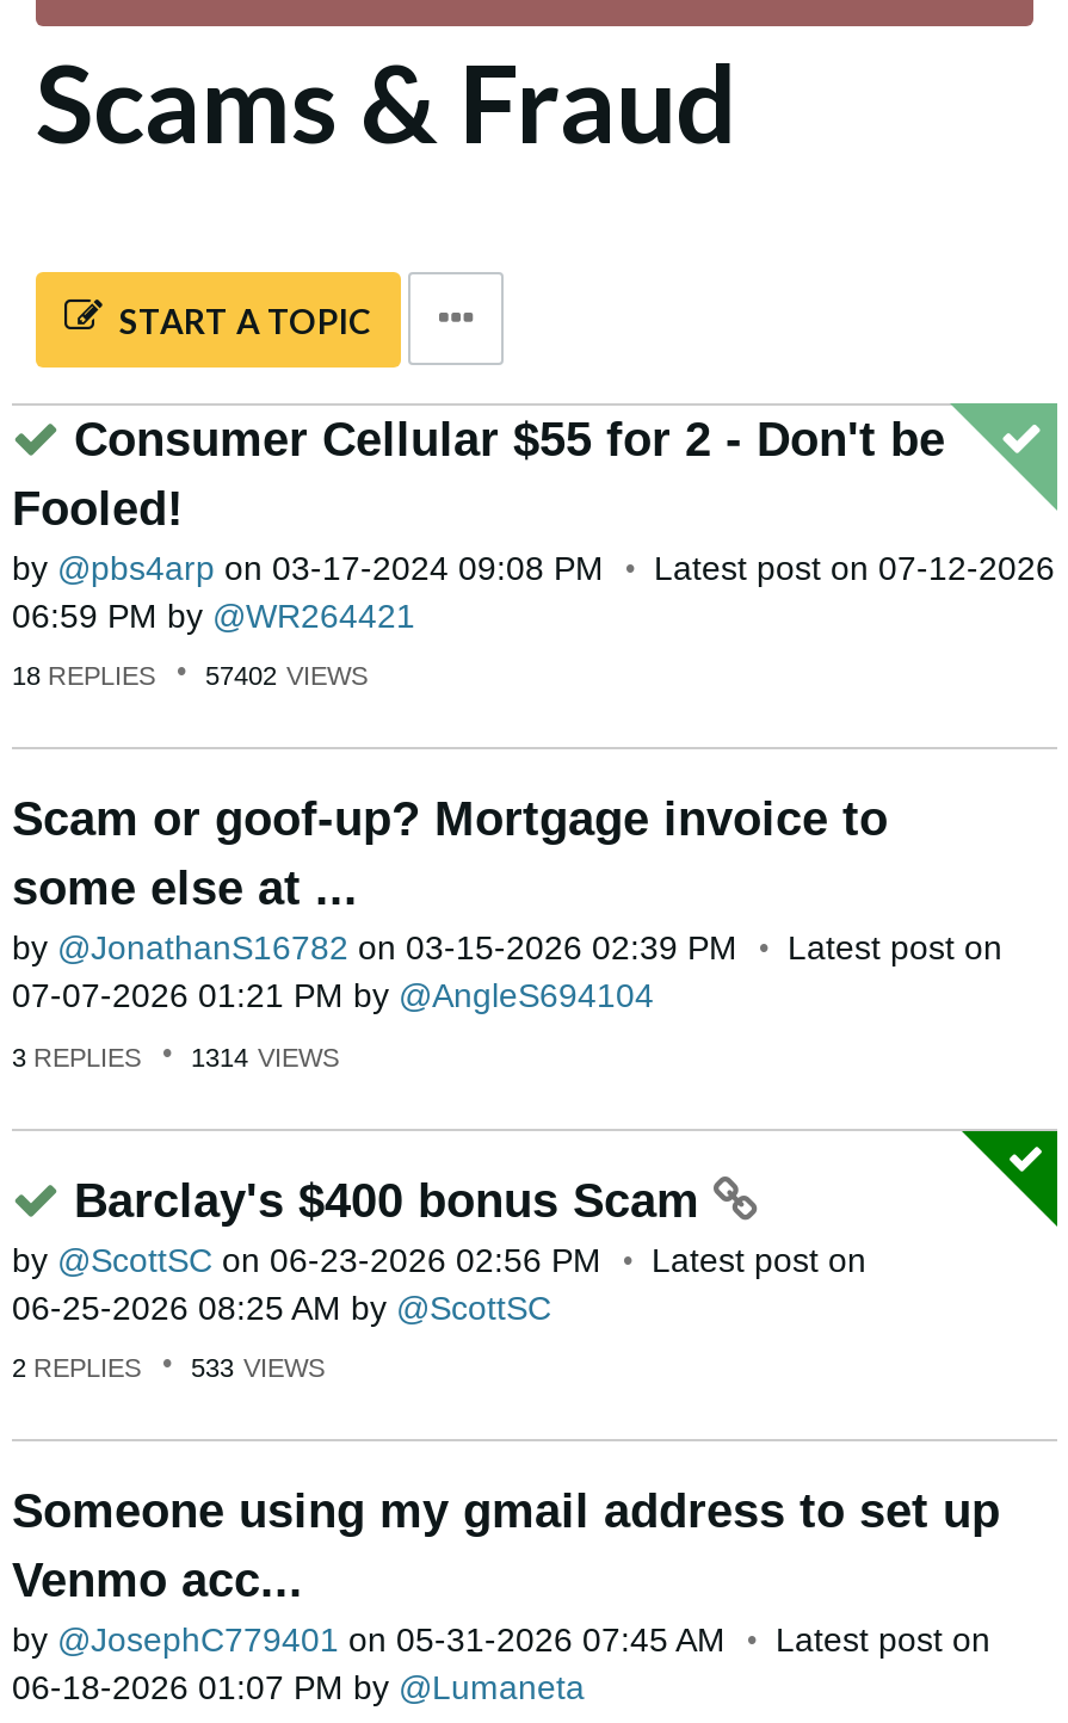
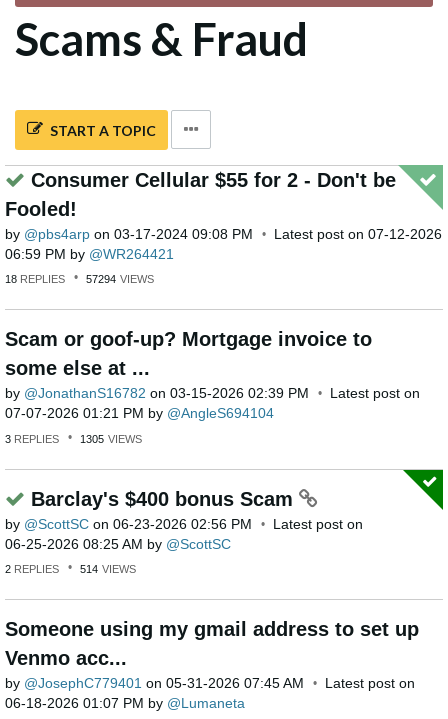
[12,662,368,690] 18 REPLIES 57402 VIEWS -> [5,273,154,285] 18 REPLIES 57294 VIEWS
[12,1042,339,1071] 3 REPLIES 1314 VIEWS -> [5,433,142,445] 3 REPLIES 1305 VIEWS
[12,1354,325,1382] 2 REPLIES 533 VIEWS -> [5,563,136,575] 2 REPLIES 514 VIEWS

